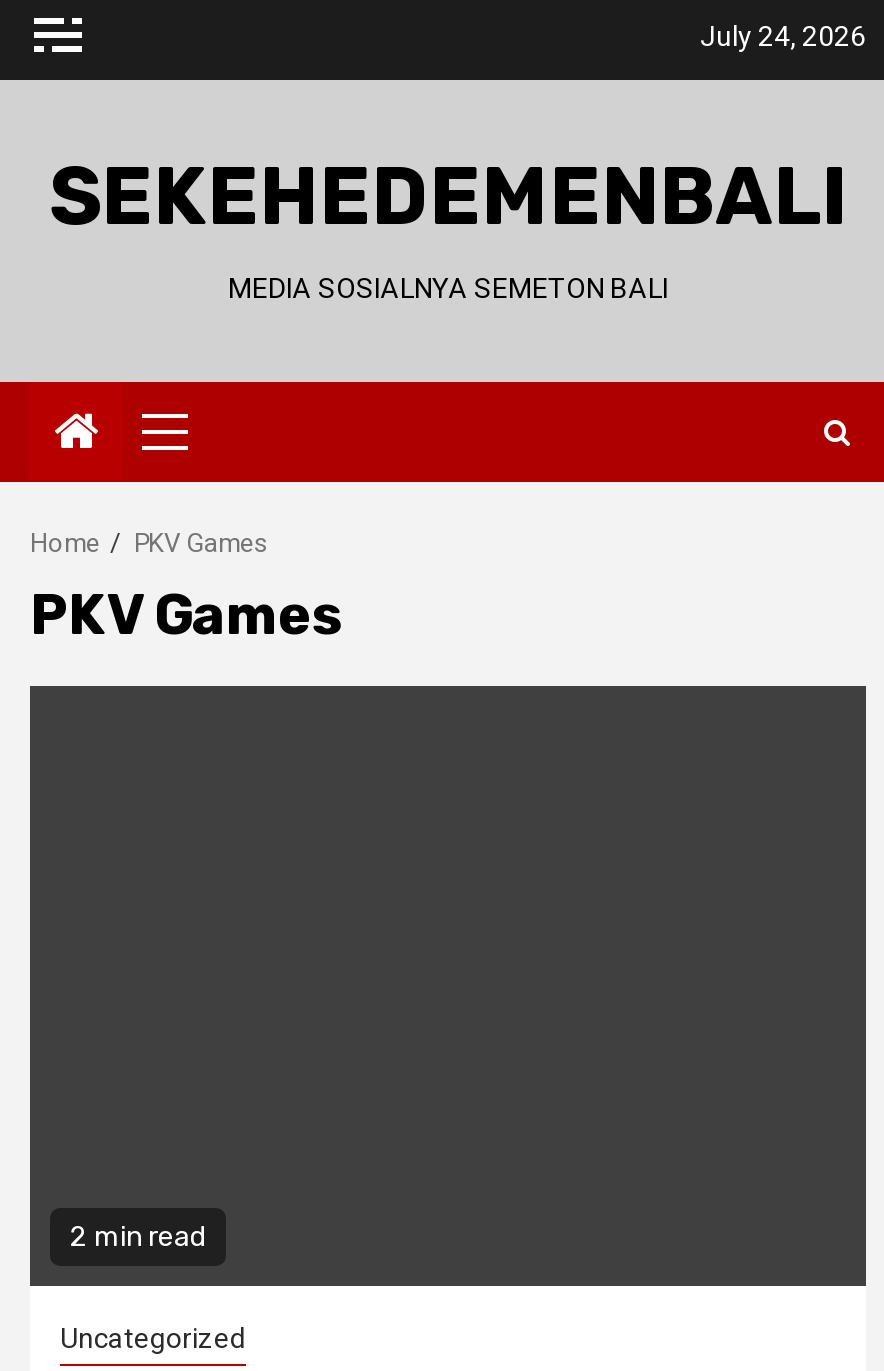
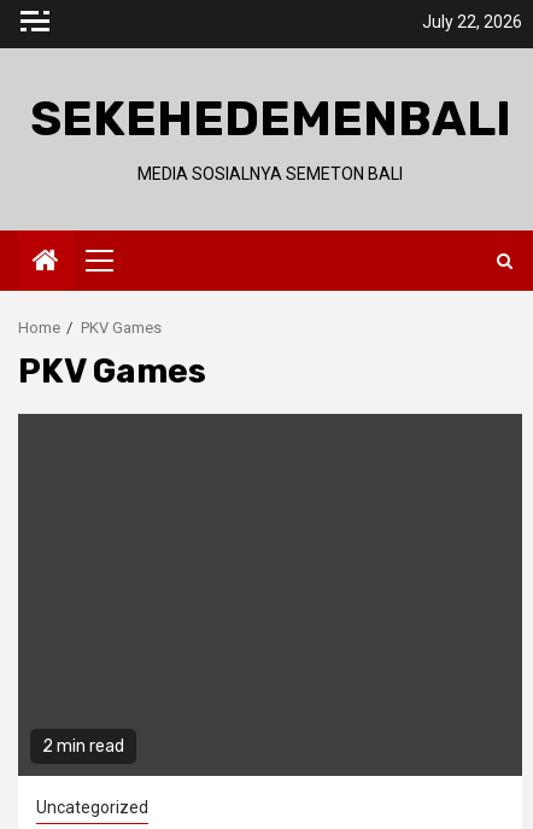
[700,20,866,52] July 24, 2026 -> [422,12,522,31] July 22, 2026

